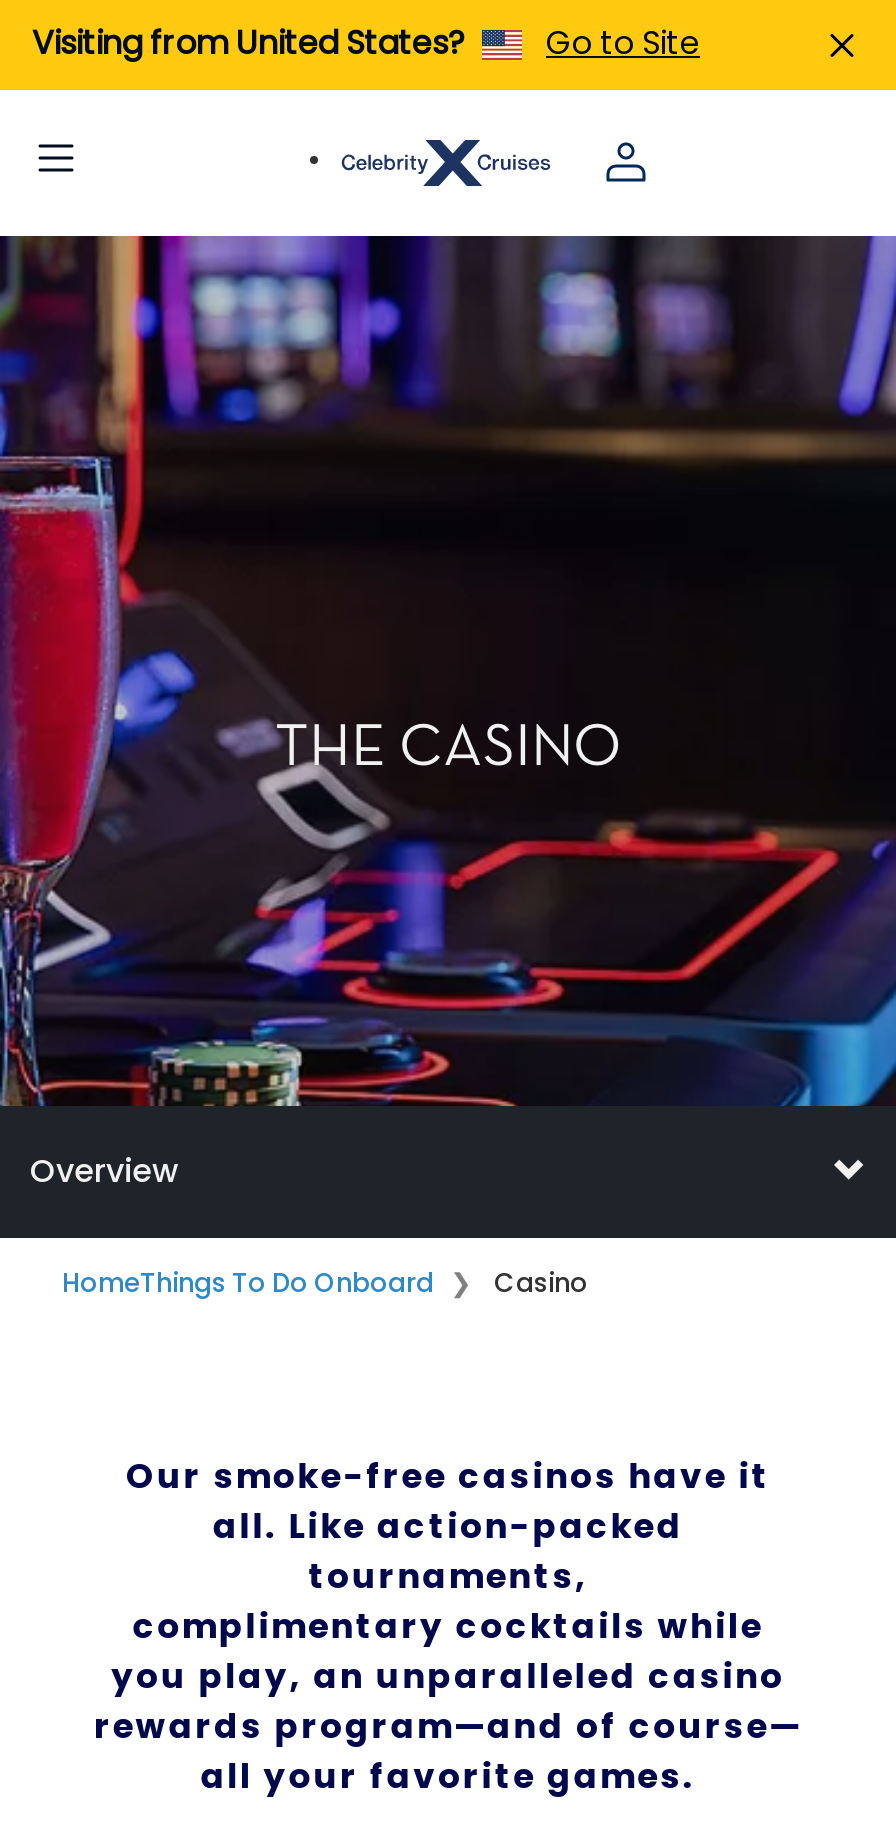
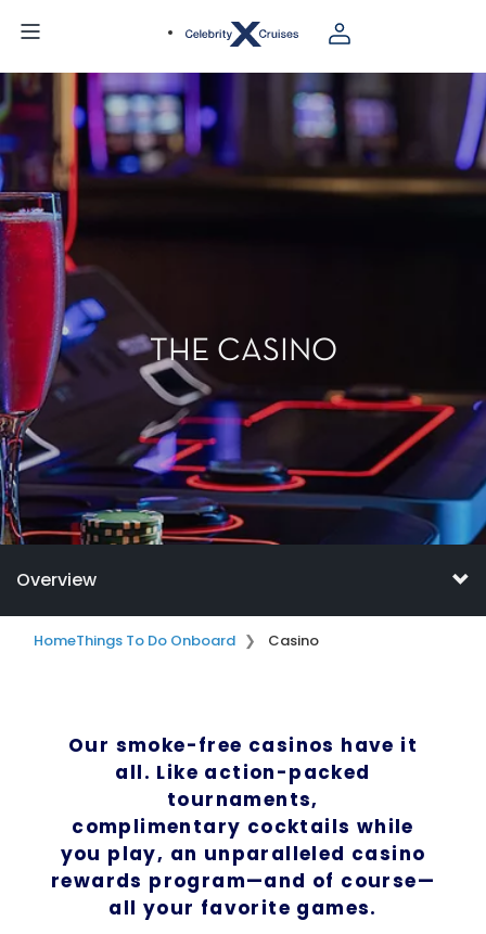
[32,20,700,66] Visiting from United States? | Go to Site -> none

